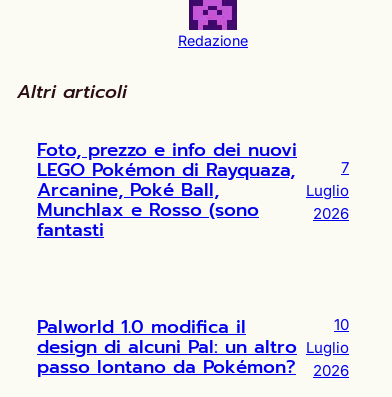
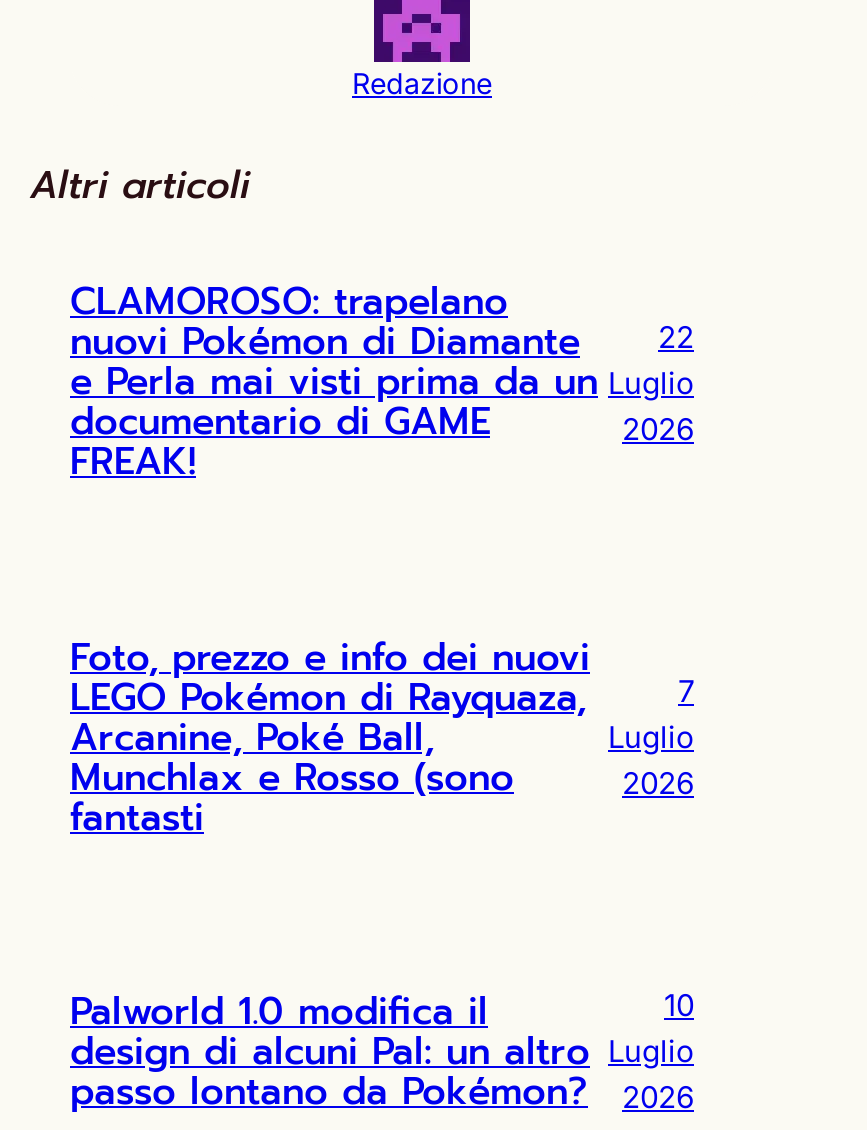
none -> [70,274,598,490] CLAMOROSO: trapelano | nuovi Pokémon di Diamante | e Perla mai visti prima da un | documentario di GAME | FREAK!
none -> [608,317,694,447] 22 | Luglio | 2026

